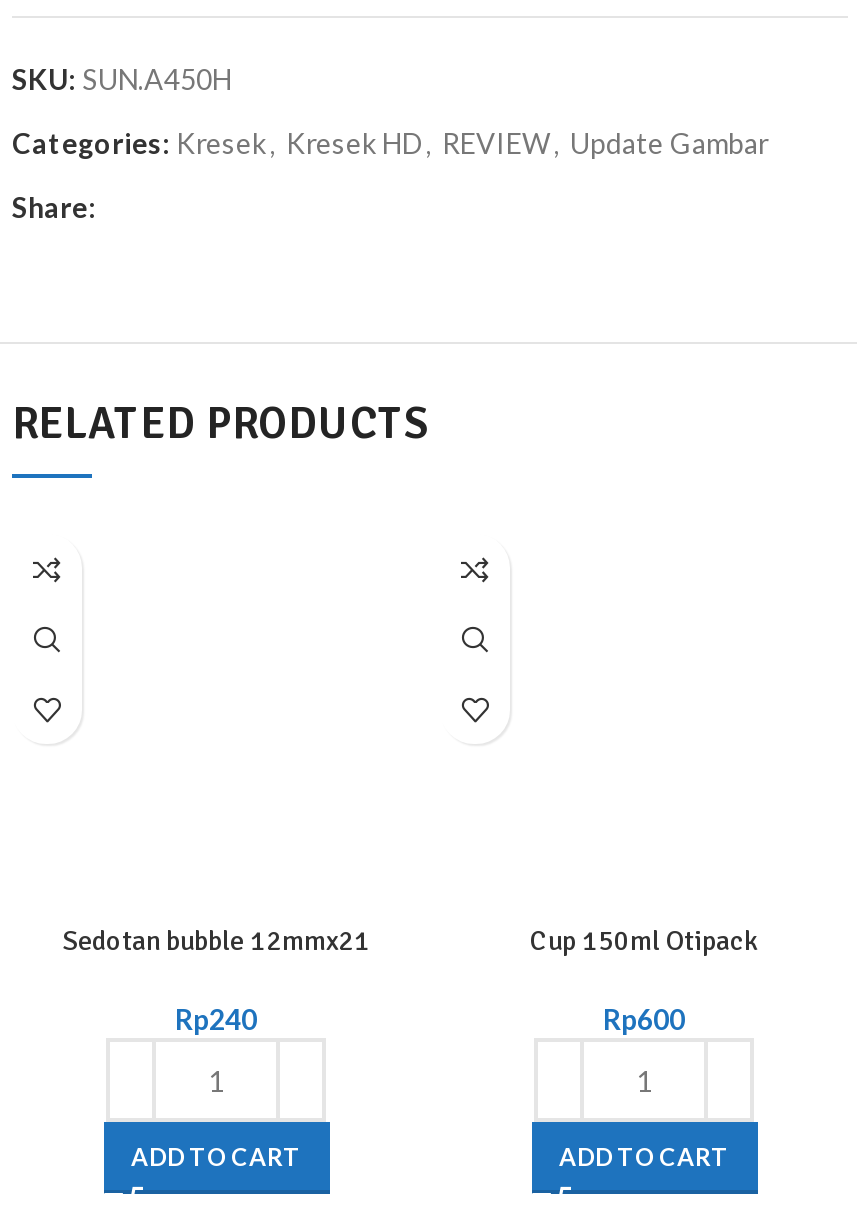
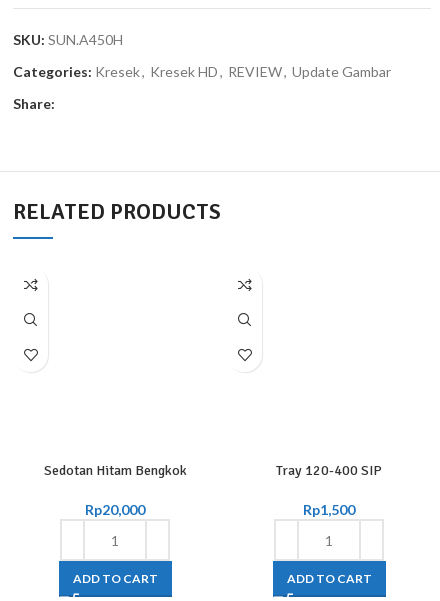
[62,924,370,958] Sedotan bubble 12mmx21 -> [43,462,186,479] Sedotan Hitam Bengkok
[530,924,758,958] Cup 150ml Otipack -> [276,462,382,479] Tray 120-400 SIP
[175,1002,257,1036] Rp240 -> [85,501,145,518] Rp20,000
[603,1002,685,1036] Rp600 -> [303,501,355,518] Rp1,500

